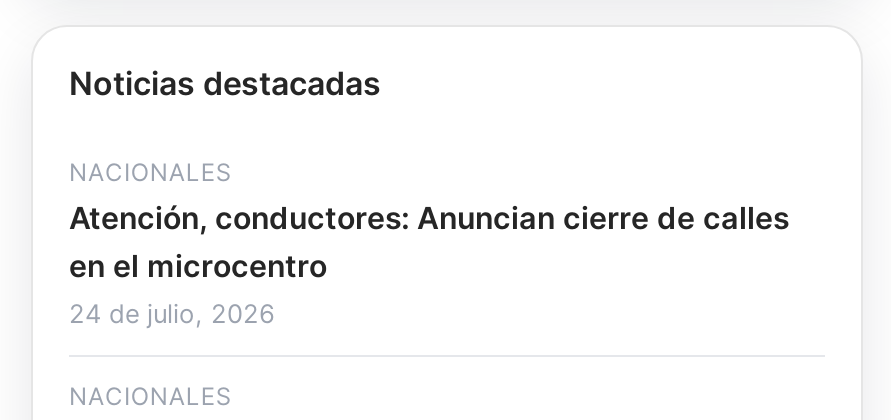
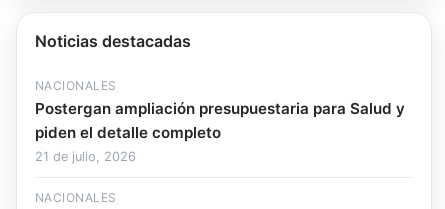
[69,199,789,329] Atención, conductores: Anuncian cierre de calles | en el microcentro | 24 de julio, 2026 -> [35,99,405,164] Postergan ampliación presupuestaria para Salud y | piden el detalle completo | 21 de julio, 2026

